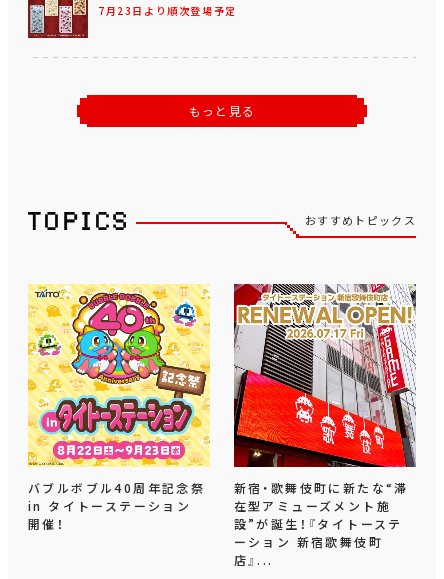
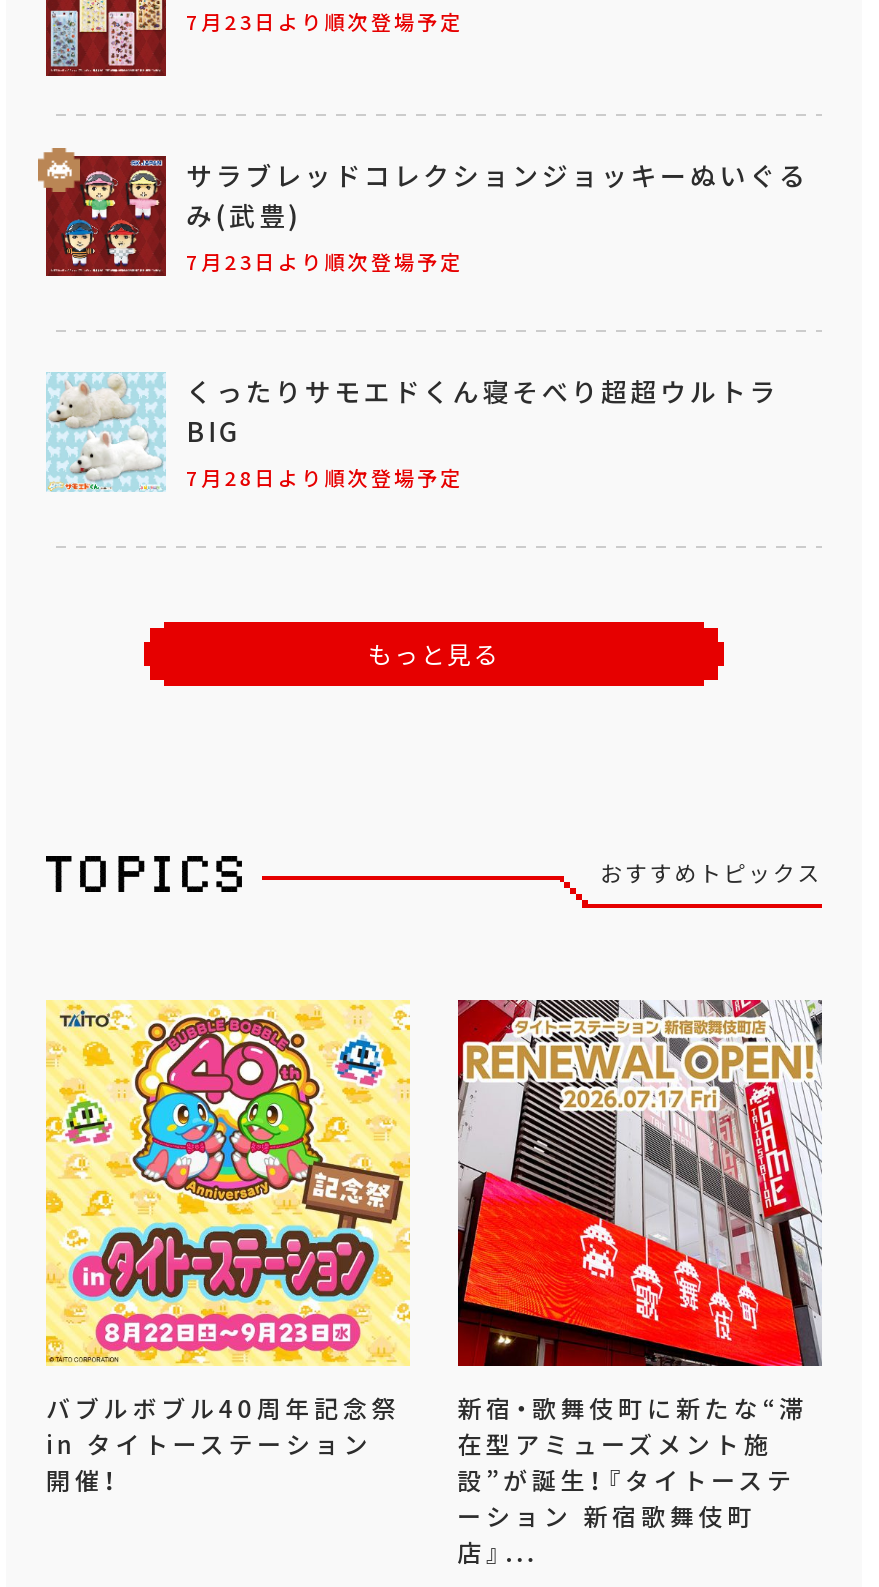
none -> [36,146,464,278] [image] | 7月23日より順次登場予定
none -> [46,372,464,493] [image] | 7月28日より順次登場予定
none -> [186,157,808,235] サラブレッドコレクションジョッキーぬいぐる | み(武豊)
none -> [186,373,779,451] くったりサモエドくん寝そべり超超ウルトラ | BIG

